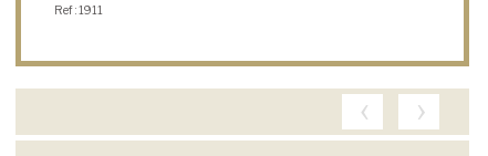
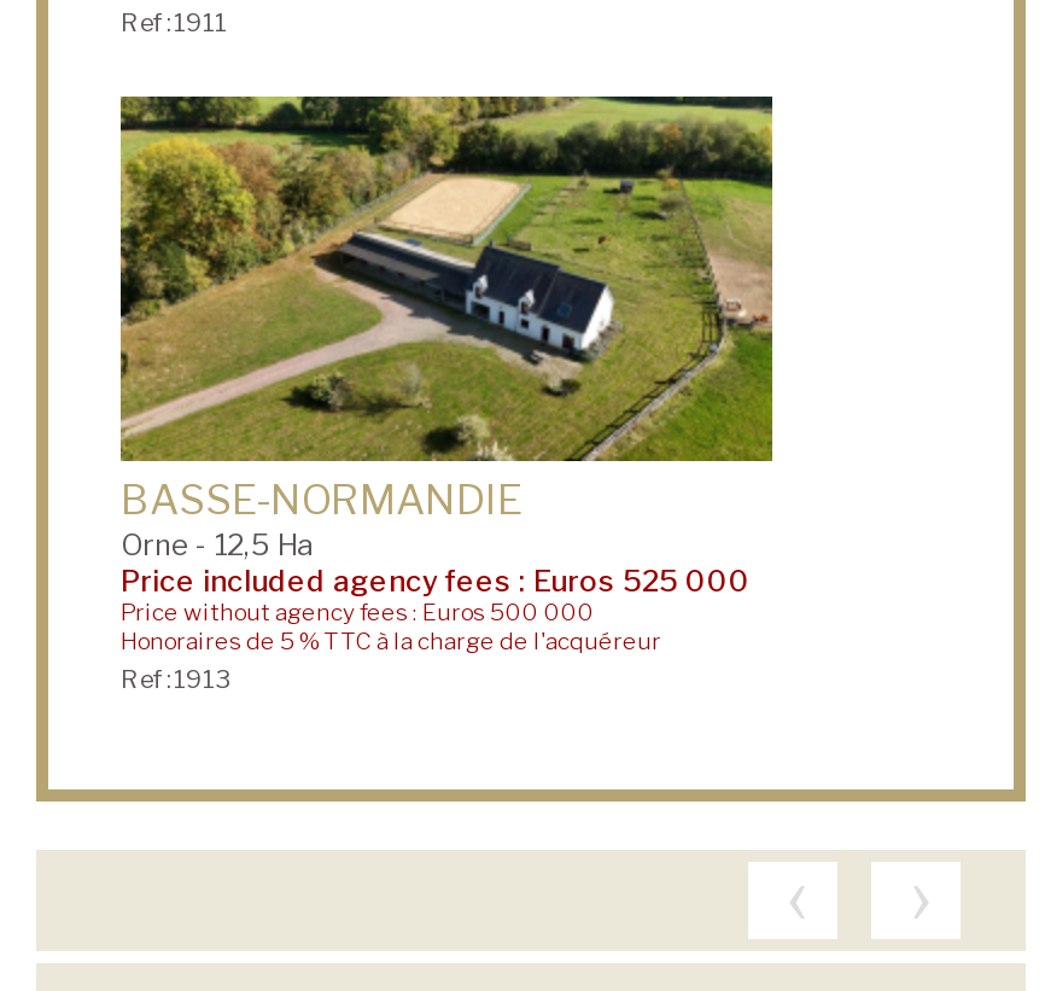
none -> [118,94,775,696] [image] | BASSE-NORMANDIE | Orne - 12,5 Ha | Price included agency fees : Euros 525 000 | Price without agency fees : Euros 500 000 | Honoraires de 5 % TTC à la charge de l'acquéreur | Ref : 1913

